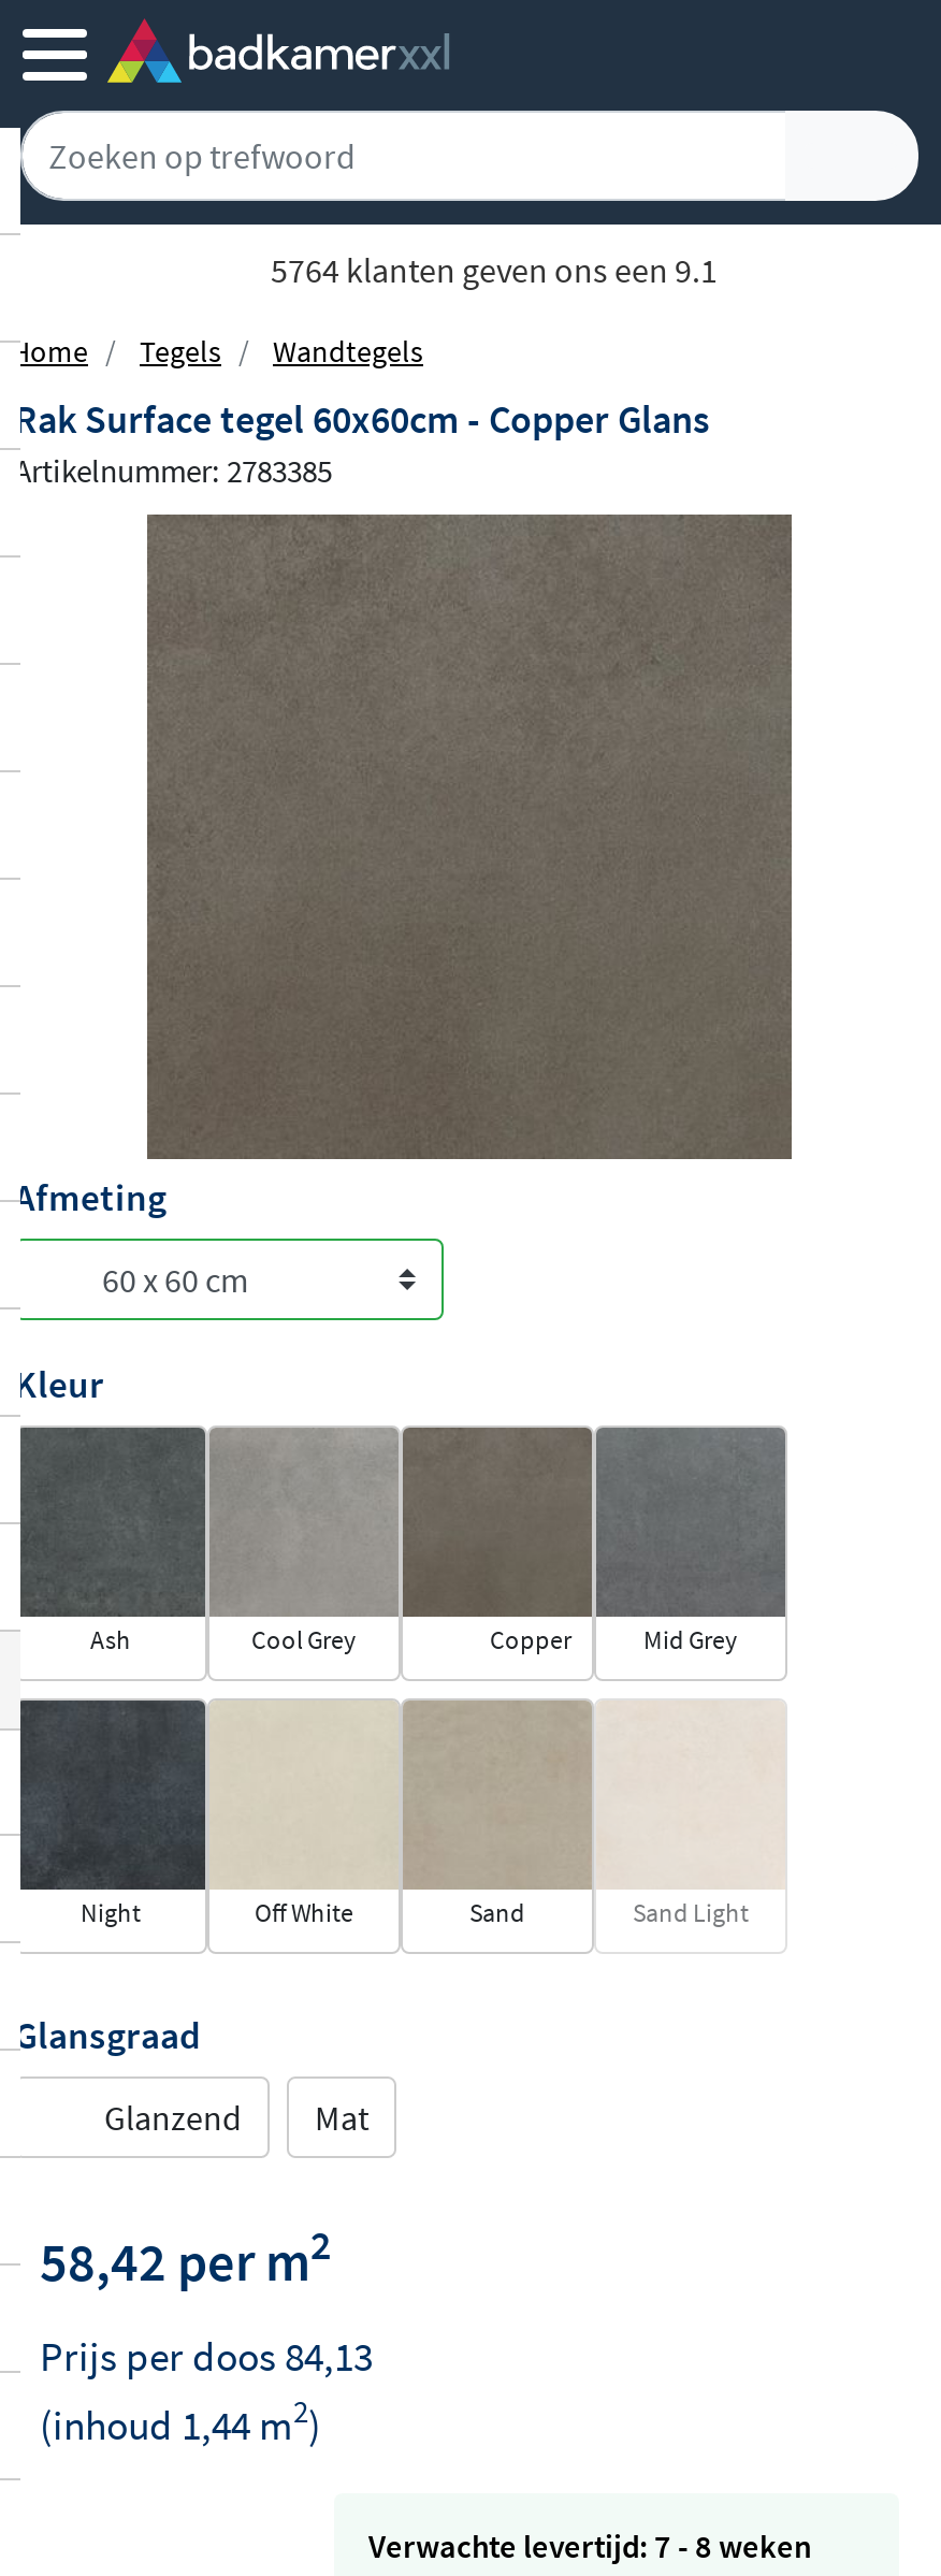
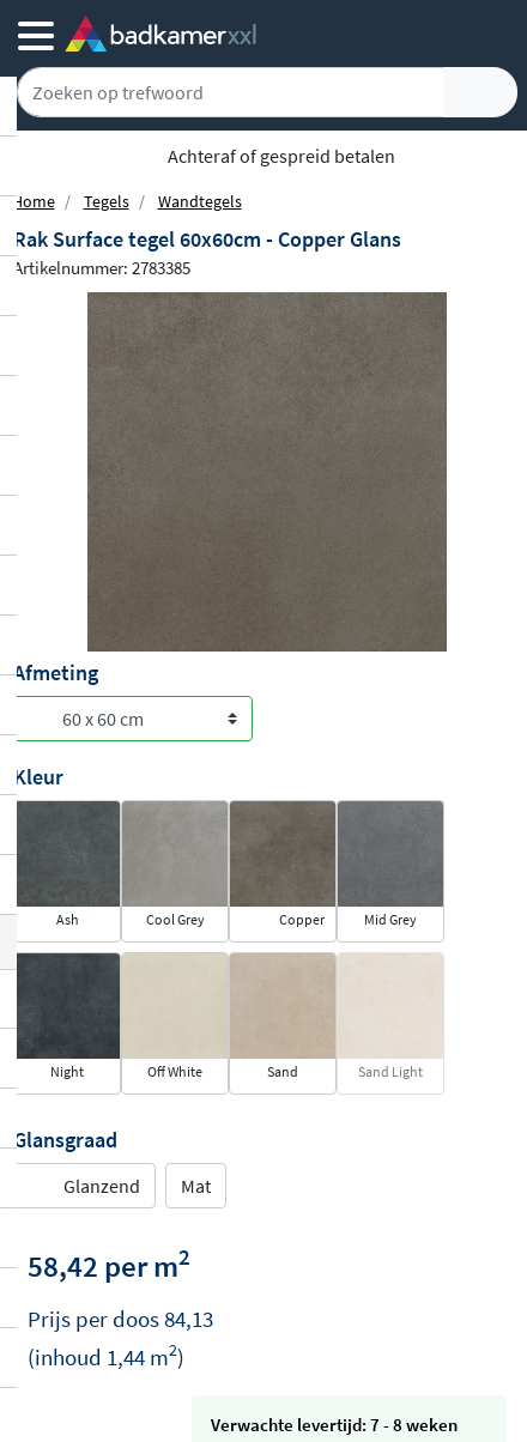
[264,248,718,291] 5764 klanten geven ons een 9.1 -> [163,144,395,168] Achteraf of gespreid betalen

